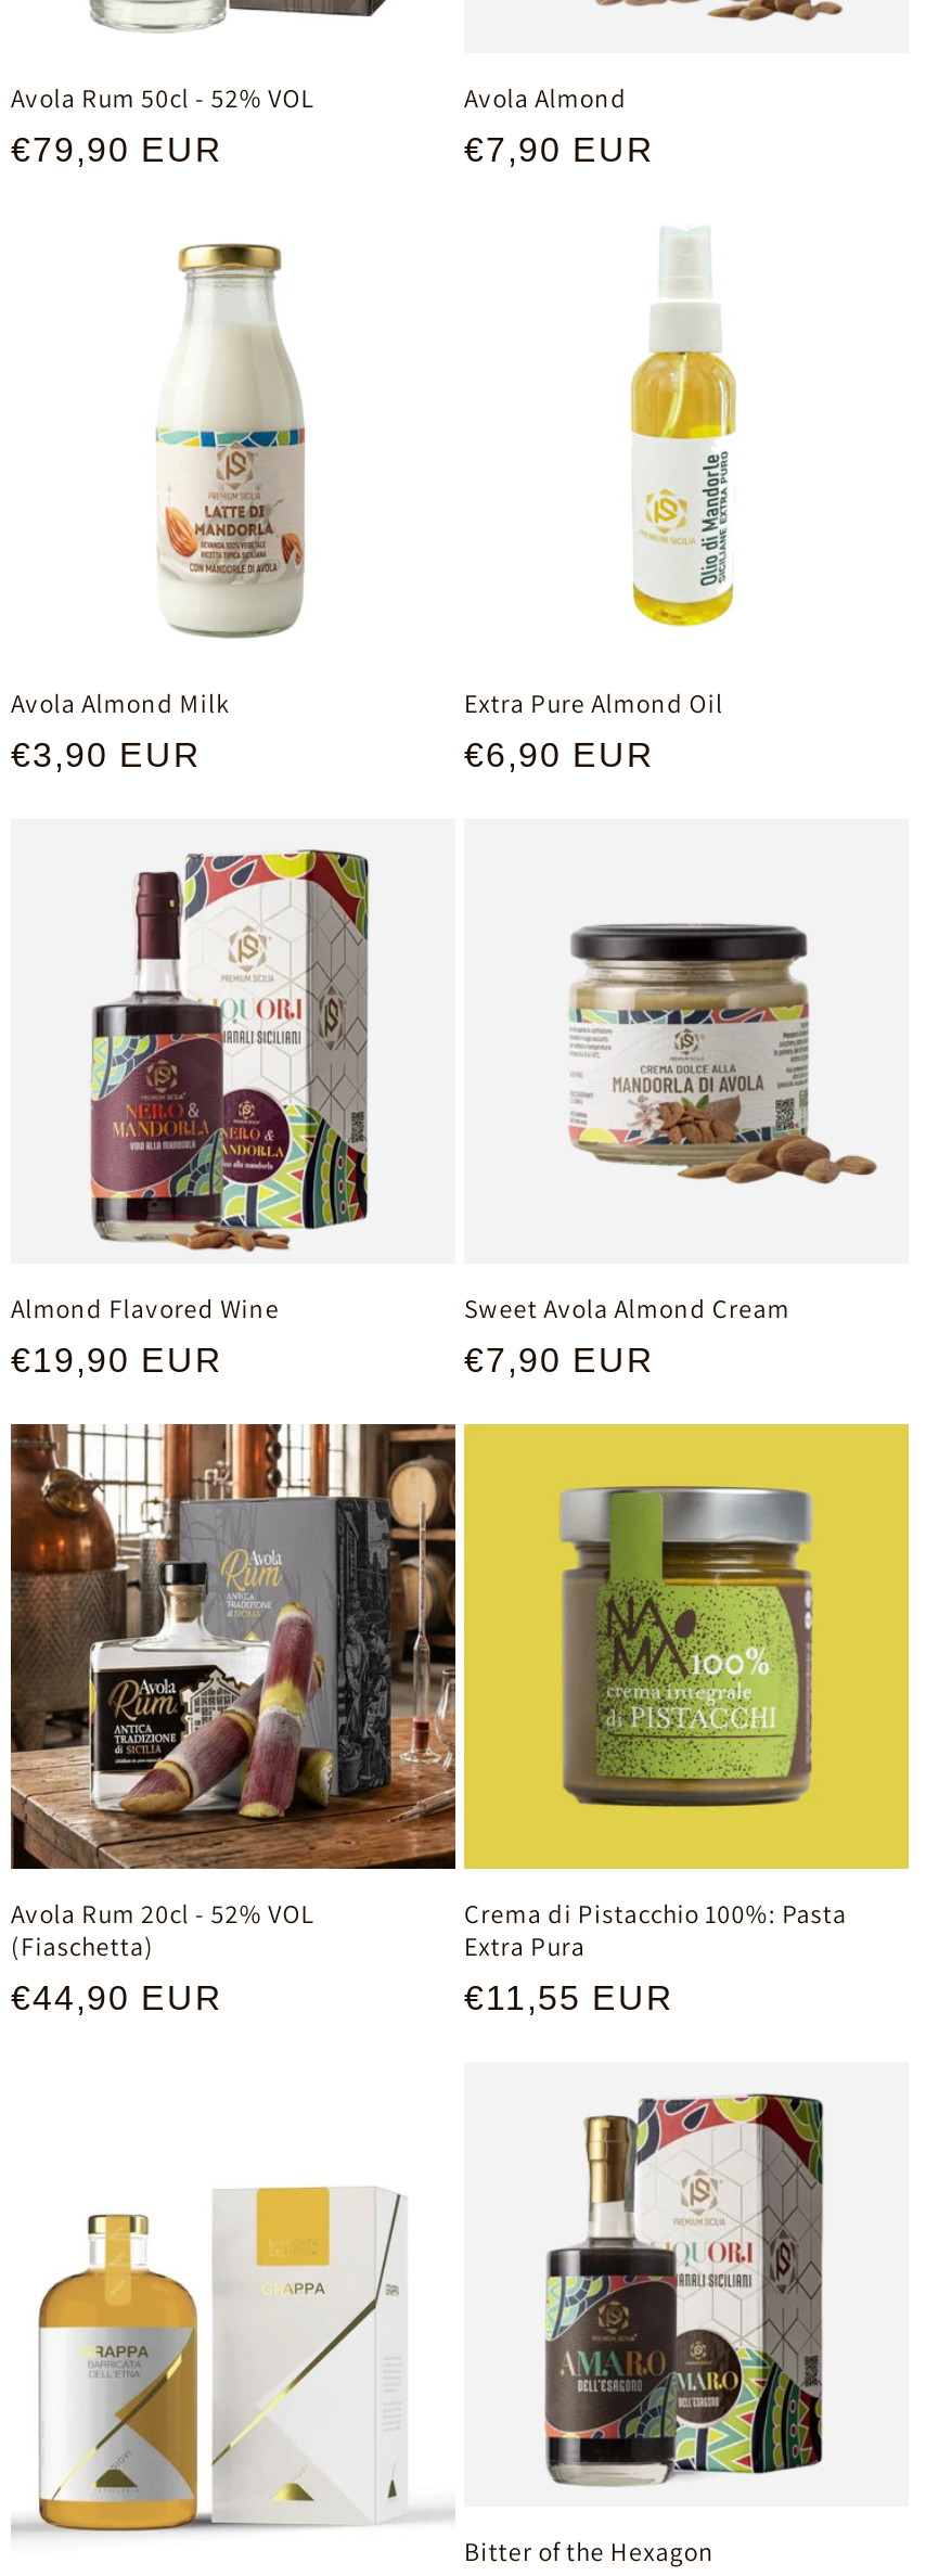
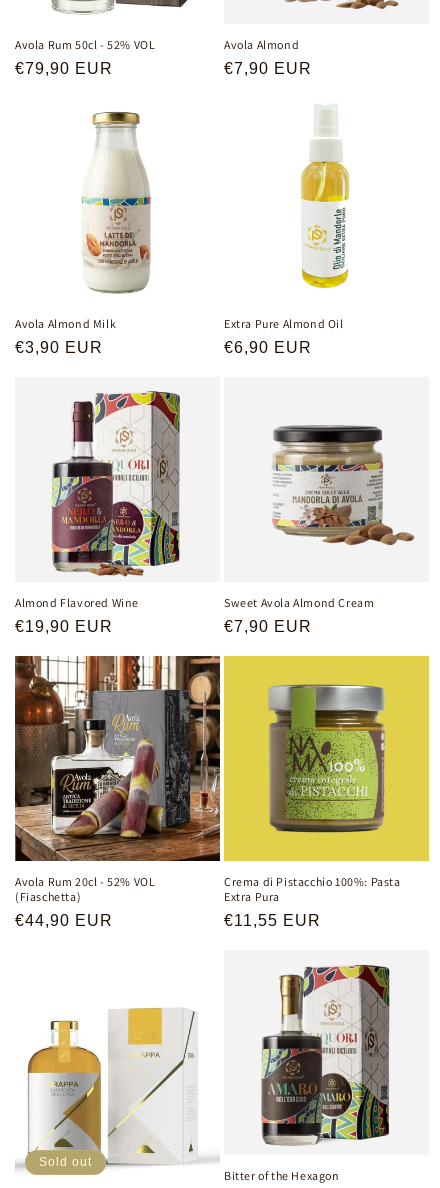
none -> [39,1155,92,1169] Sold out

